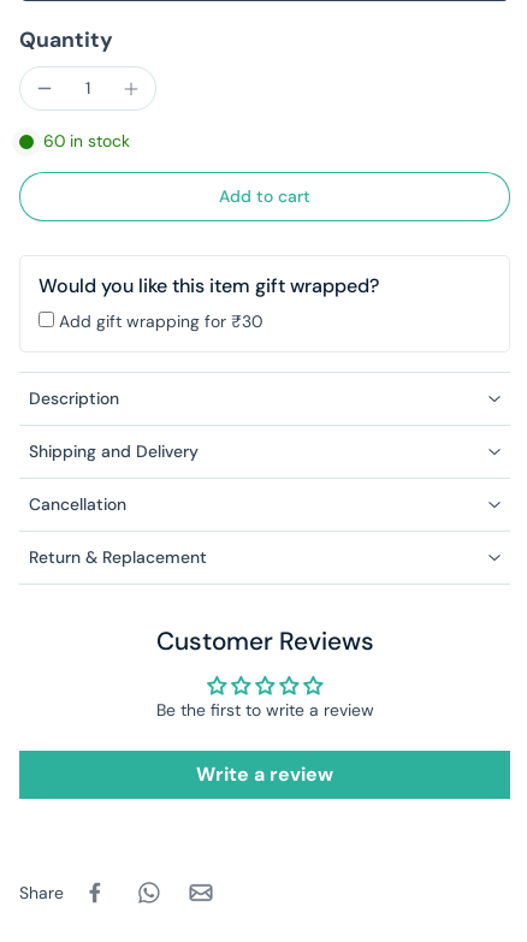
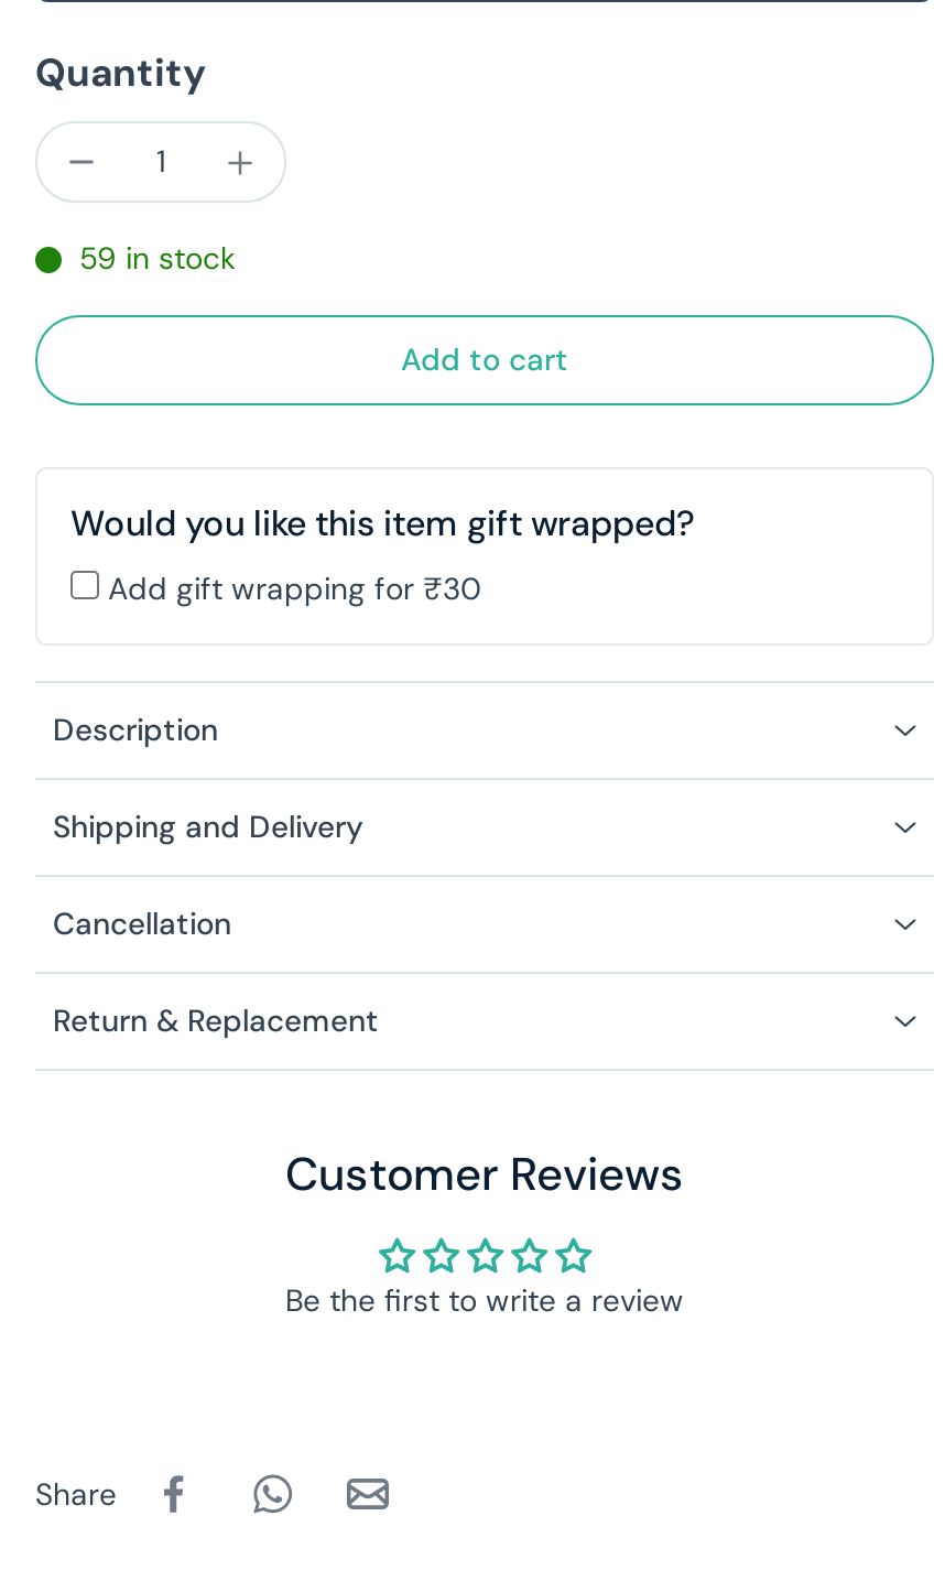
[43,130,130,152] 60 in stock -> [79,238,236,278] 59 in stock
[196,762,333,787] Write a review -> none

